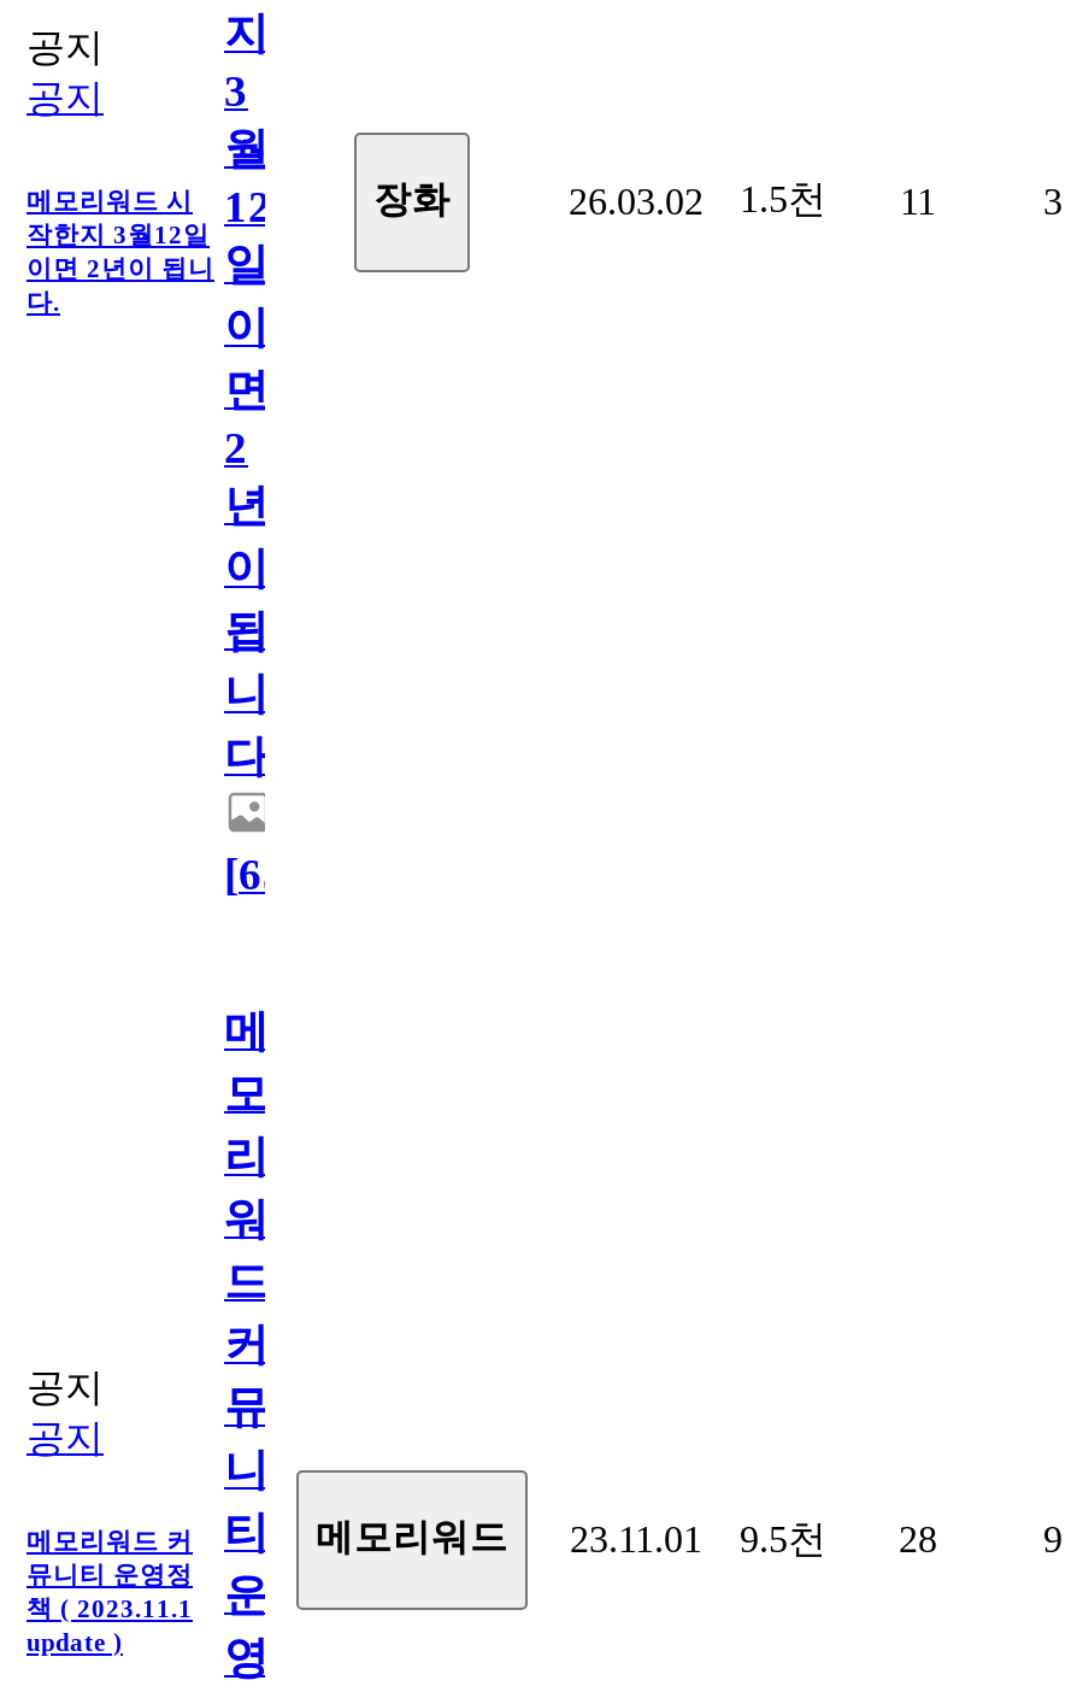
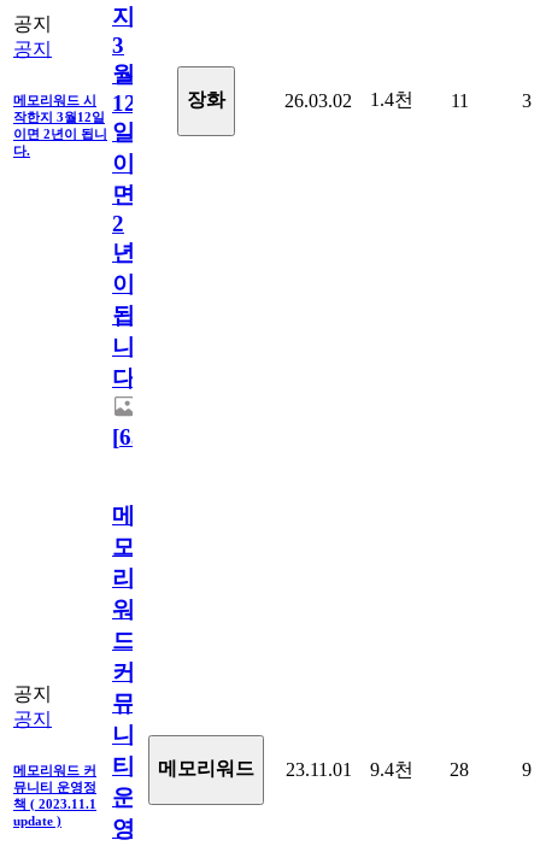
[569,177,936,221] 26.03.02 1.5천 11 -> [284,89,468,110] 26.03.02 1.4천 11
[27,1507,937,1558] 메모리워드 커 티 메모리워드 23.11.01 9.5천 28 -> [13,754,469,779] 메모리워드 커 티 메모리워드 23.11.01 9.4천 28

